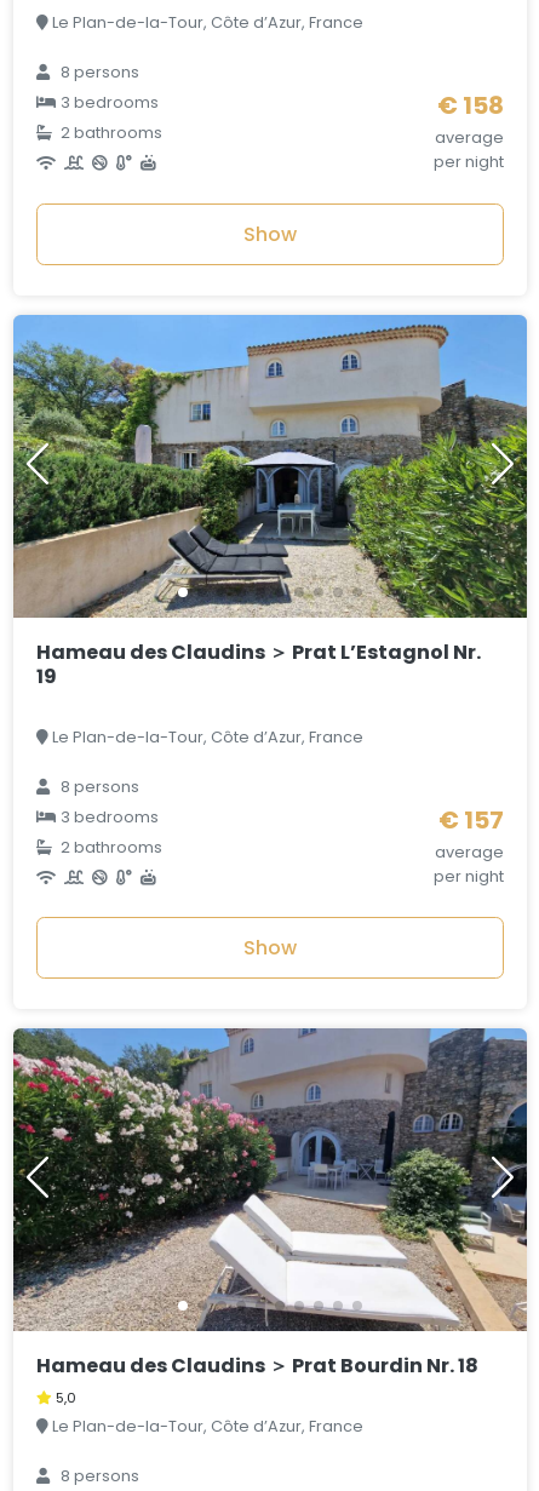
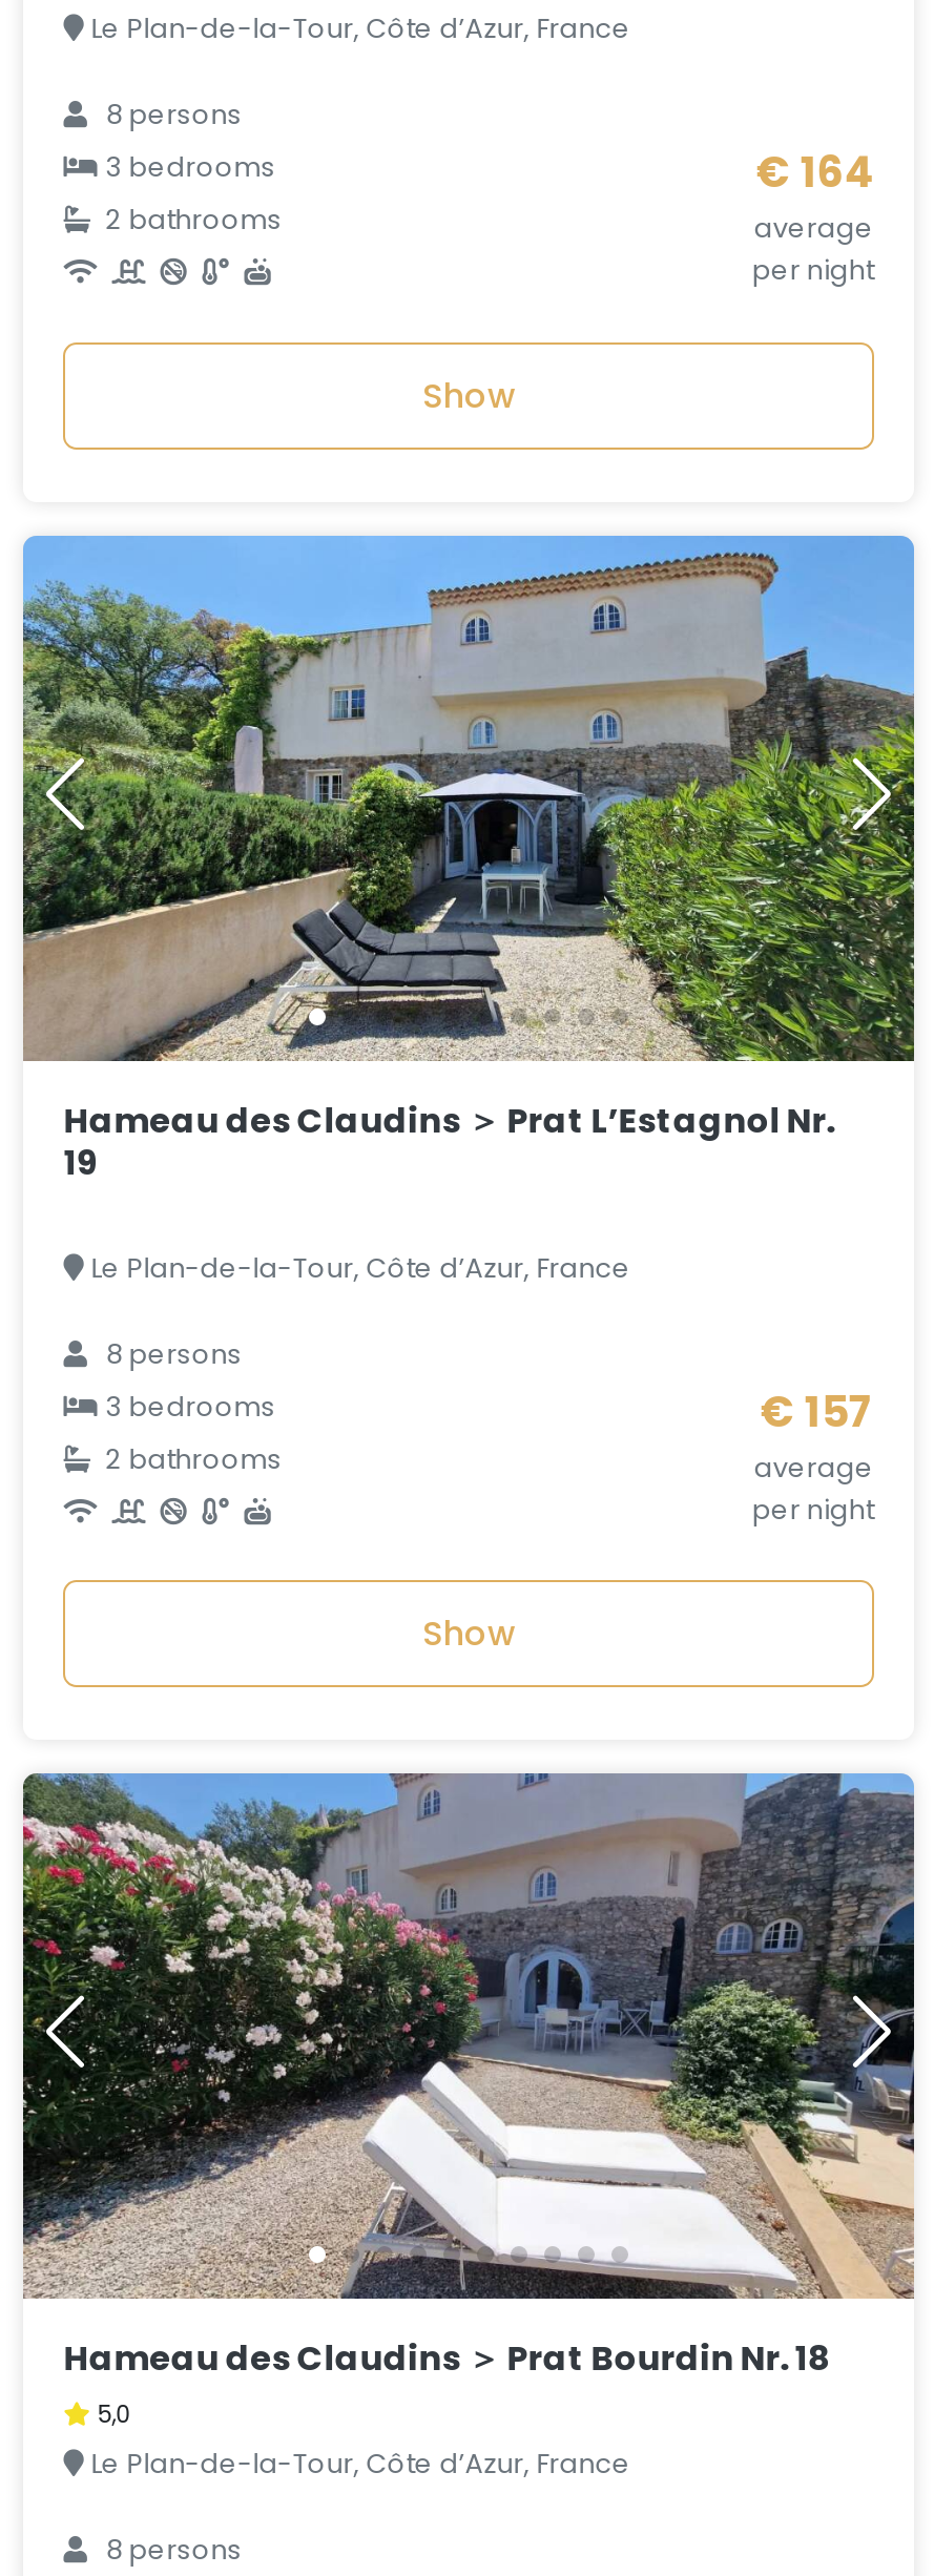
[437,89,504,123] € 158 -> [756,143,874,202] € 164

